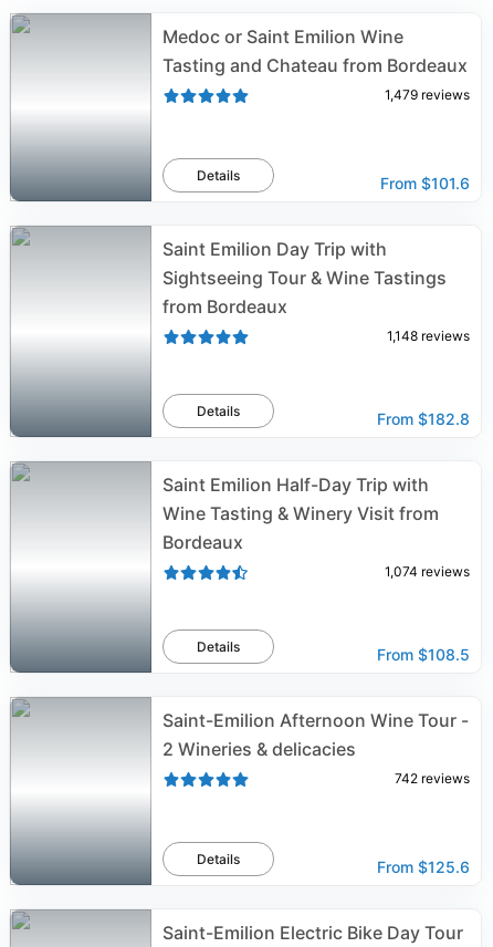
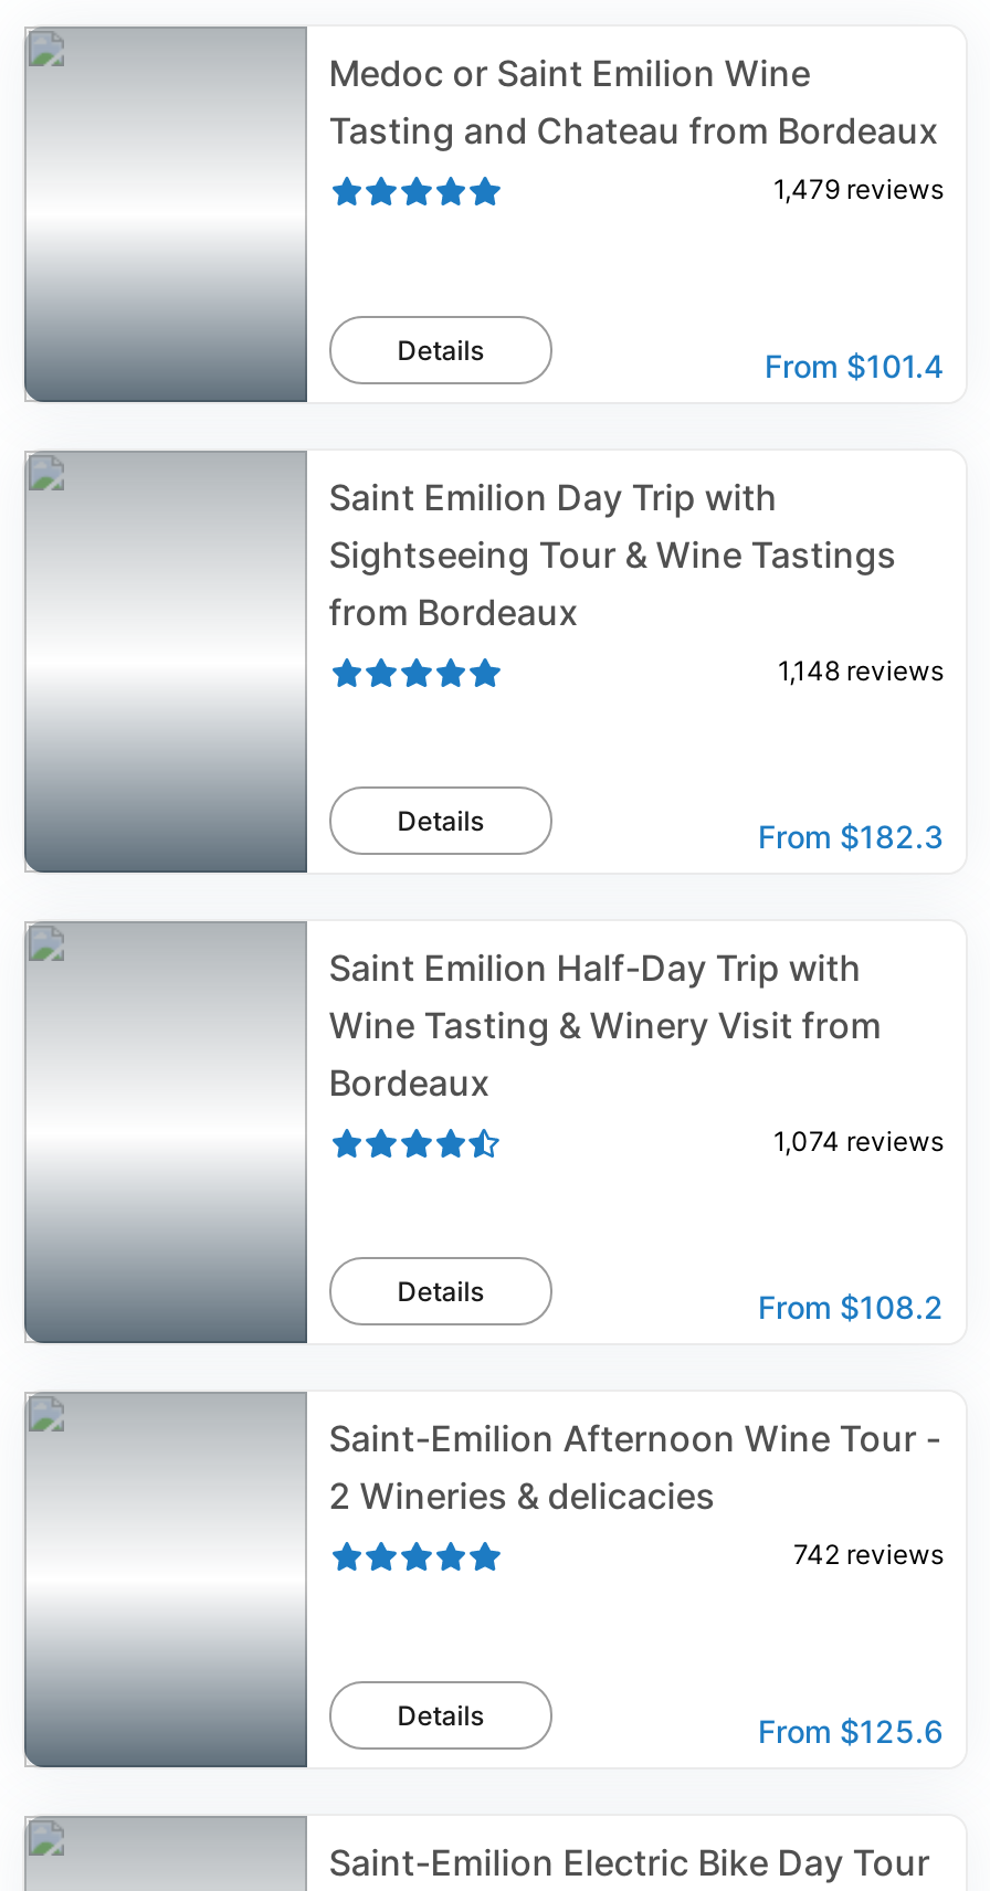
[380,174,470,192] From $101.6 -> [765,347,944,384] From $101.4
[377,409,470,428] From $182.8 -> [758,817,944,855] From $182.3
[377,645,470,664] From $108.5 -> [758,1288,944,1325] From $108.2

